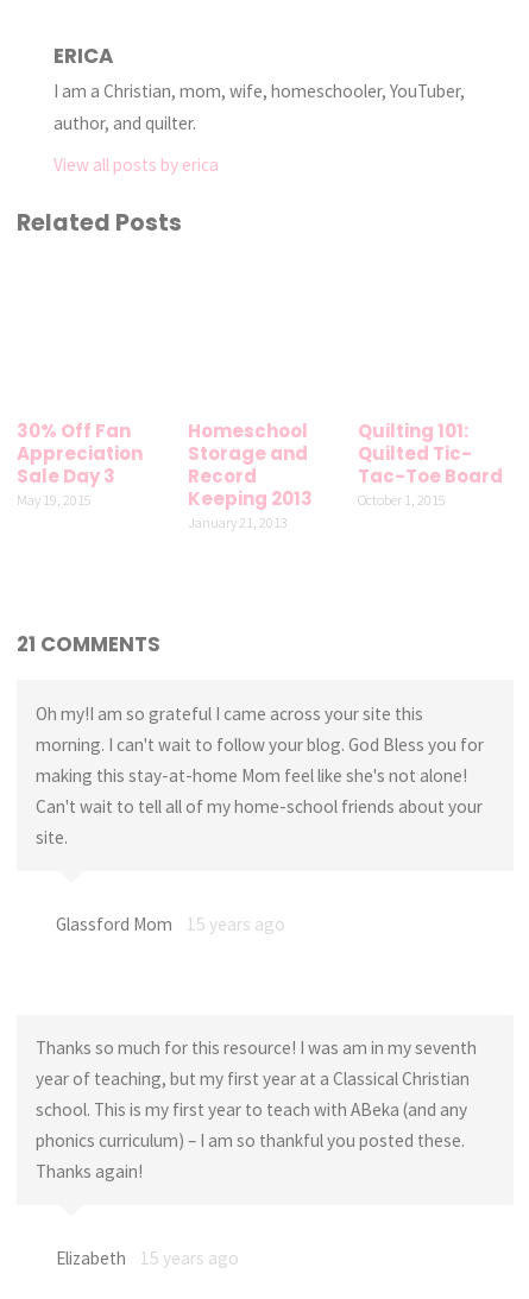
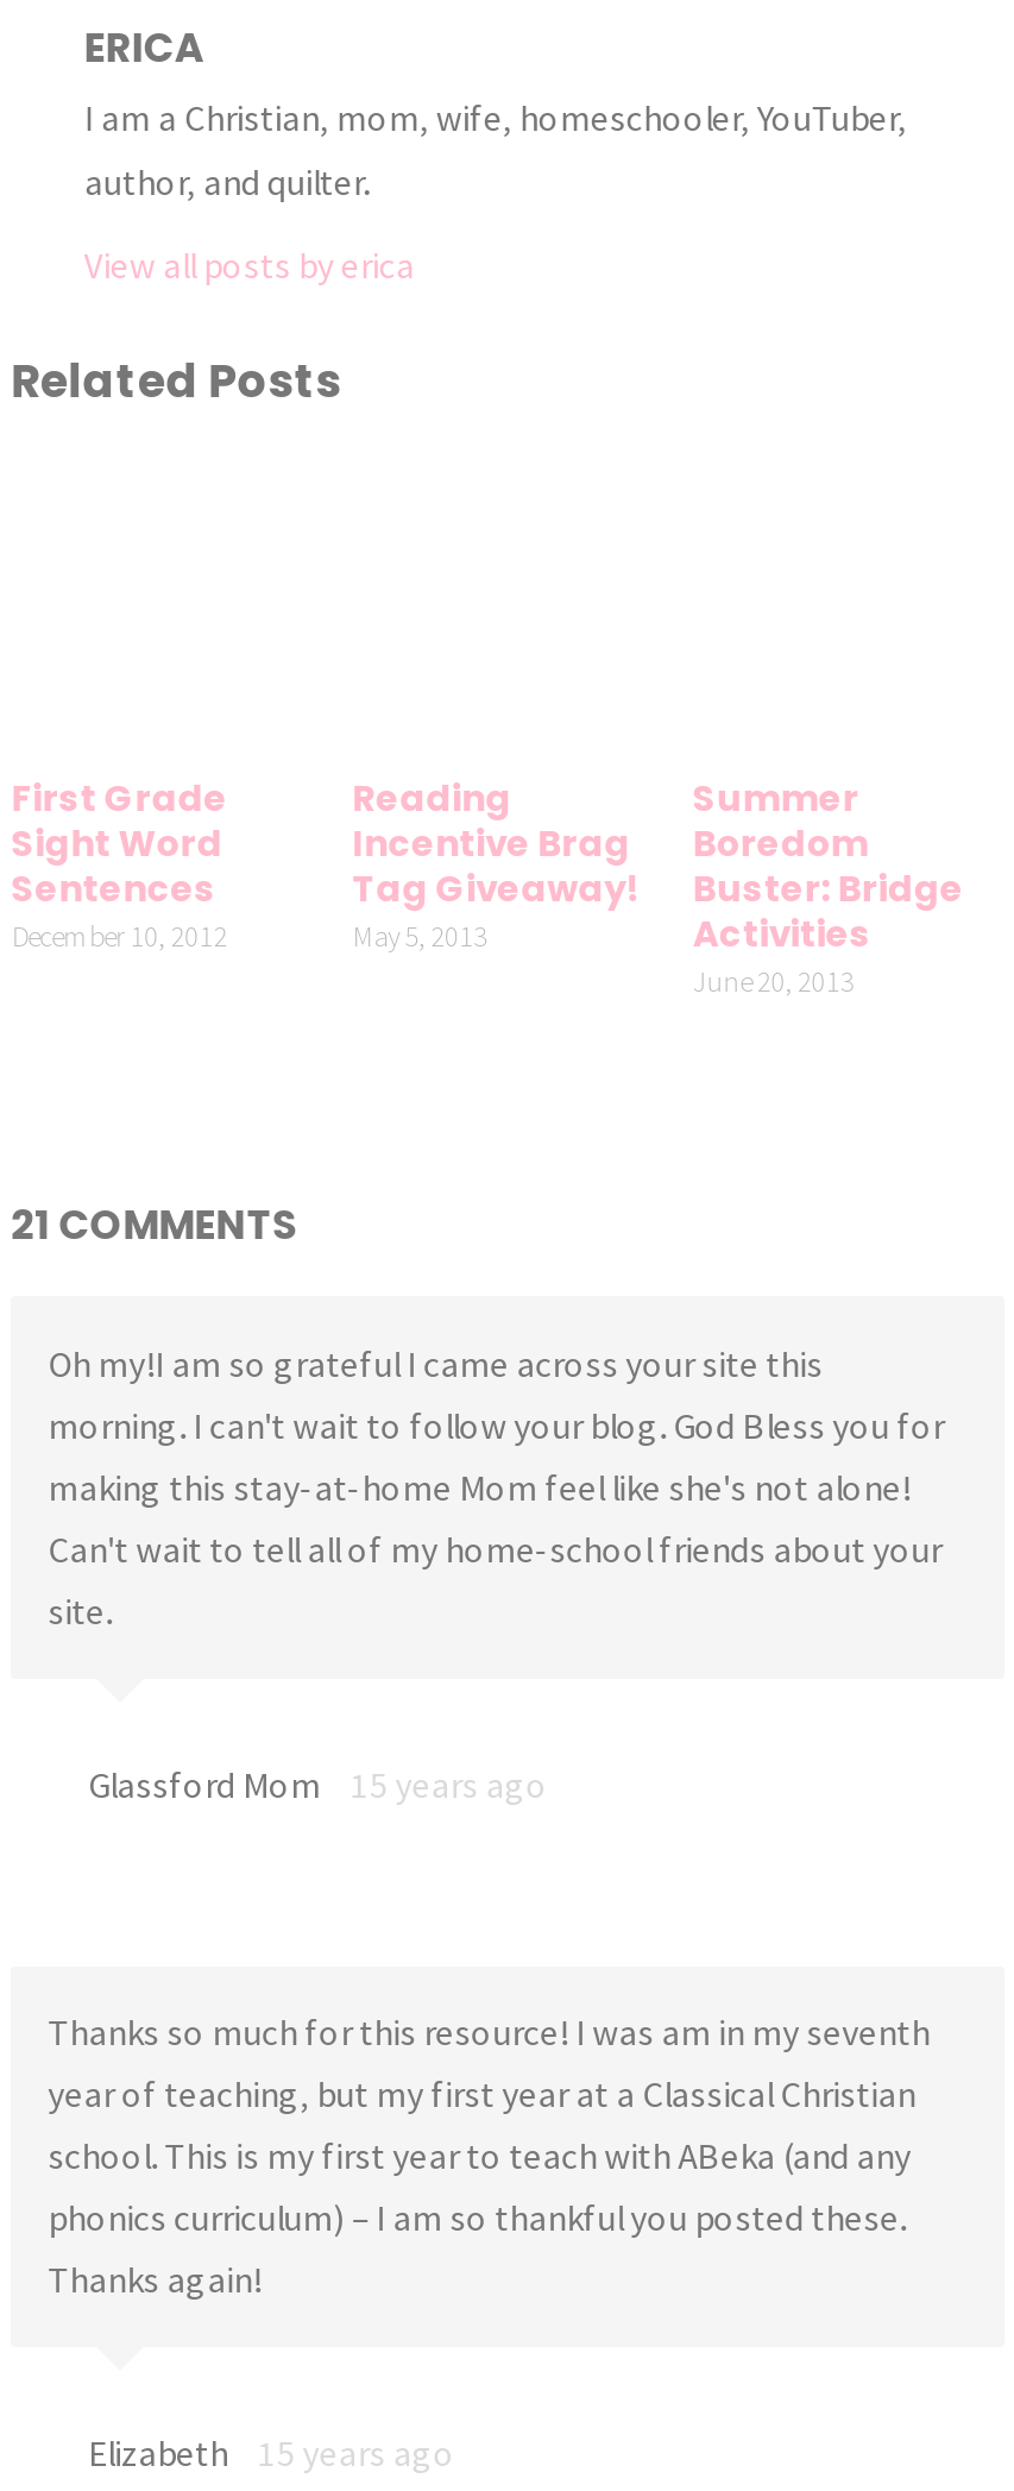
[17,418,143,509] 30% Off Fan | Appreciation | Sale Day 3 | May 19, 2015 -> [11,773,228,953] First Grade | Sight Word | Sentences | December 10, 2012
[187,418,312,531] Homeschool | Storage and | Record | Keeping 2013 | January 21, 2013 -> [352,773,637,953] Reading | Incentive Brag | Tag Giveaway! | May 5, 2013
[358,418,503,509] Quilting 101: | Quilted Tic- | Tac-Toe Board | October 1, 2015 -> [693,773,964,999] Summer | Boredom | Buster: Bridge | Activities | June 20, 2013

